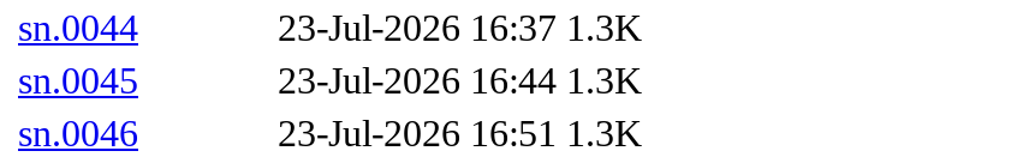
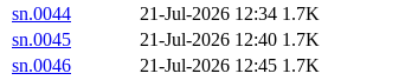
[278,8,643,49] 23-Jul-2026 16:37 1.3K -> [140,4,320,24] 21-Jul-2026 12:34 1.7K
[278,61,643,102] 23-Jul-2026 16:44 1.3K -> [140,30,320,50] 21-Jul-2026 12:40 1.7K
[278,114,643,154] 23-Jul-2026 16:51 1.3K -> [140,56,320,76] 21-Jul-2026 12:45 1.7K

